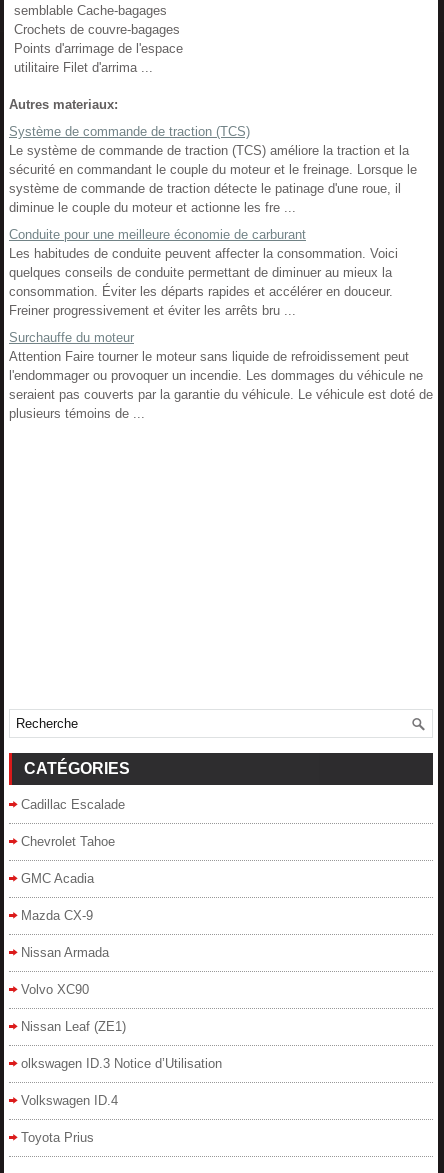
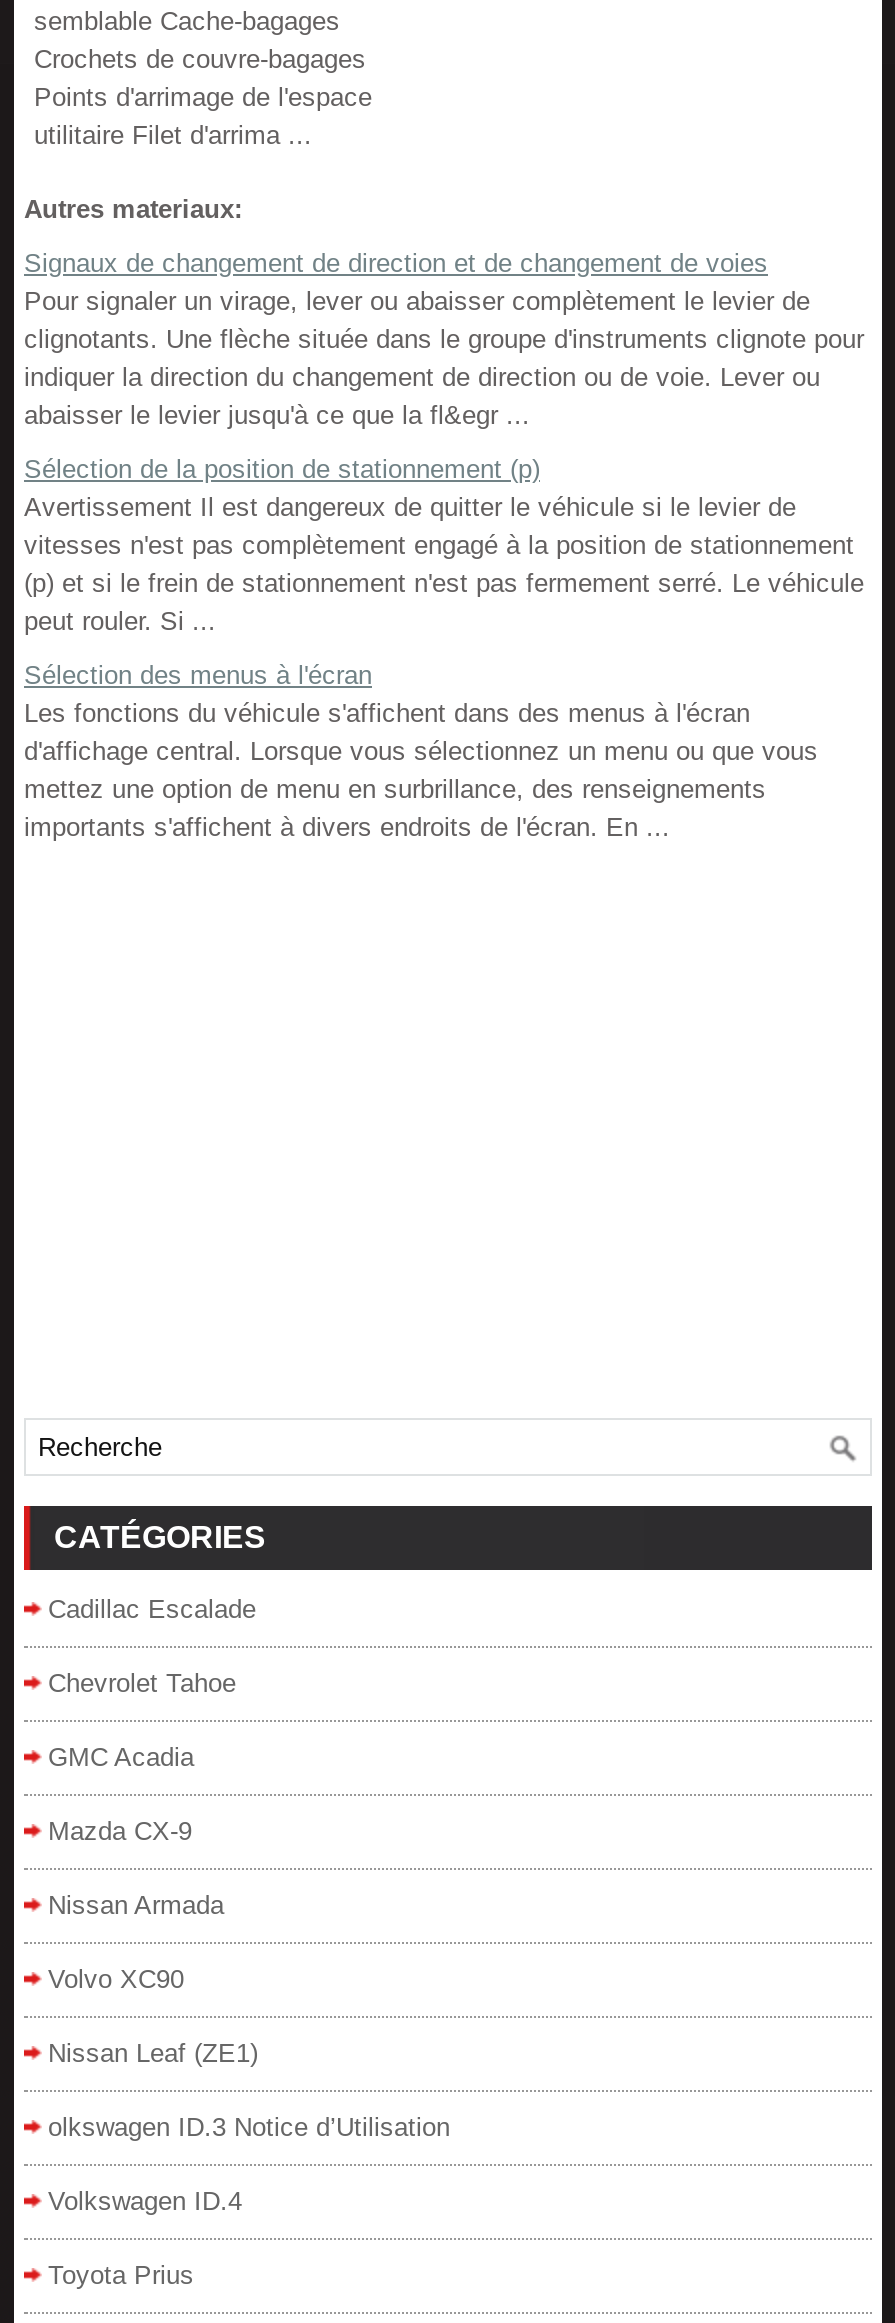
[9,124,417,215] Système de commande de traction (TCS) | Le système de commande de traction (TCS) améliore la traction et la | sécurité en commandant le couple du moteur et le freinage. Lorsque le | système de commande de traction détecte le patinage d'une roue, il | diminue le couple du moteur et actionne les fre ... -> [24,248,864,430] Signaux de changement de direction et de changement de voies | Pour signaler un virage, lever ou abaisser complètement le levier de | clignotants. Une flèche située dans le groupe d'instruments clignote pour | indiquer la direction du changement de direction ou de voie. Lever ou | abaisser le levier jusqu'à ce que la fl&egr ...
[9,227,398,318] Conduite pour une meilleure économie de carburant | Les habitudes de conduite peuvent affecter la consommation. Voici | quelques conseils de conduite permettant de diminuer au mieux la | consommation. Éviter les départs rapides et accélérer en douceur. | Freiner progressivement et éviter les arrêts bru ... -> [24,454,864,636] Sélection de la position de stationnement (p) | Avertissement Il est dangereux de quitter le véhicule si le levier de | vitesses n'est pas complètement engagé à la position de stationnement | (p) et si le frein de stationnement n'est pas fermement serré. Le véhicule | peut rouler. Si ...
[9,330,433,421] Surchauffe du moteur | Attention Faire tourner le moteur sans liquide de refroidissement peut | l'endommager ou provoquer un incendie. Les dommages du véhicule ne | seraient pas couverts par la garantie du véhicule. Le véhicule est doté de | plusieurs témoins de ... -> [24,660,818,842] Sélection des menus à l'écran | Les fonctions du véhicule s'affichent dans des menus à l'écran | d'affichage central. Lorsque vous sélectionnez un menu ou que vous | mettez une option de menu en surbrillance, des renseignements | importants s'affichent à divers endroits de l'écran. En ...

